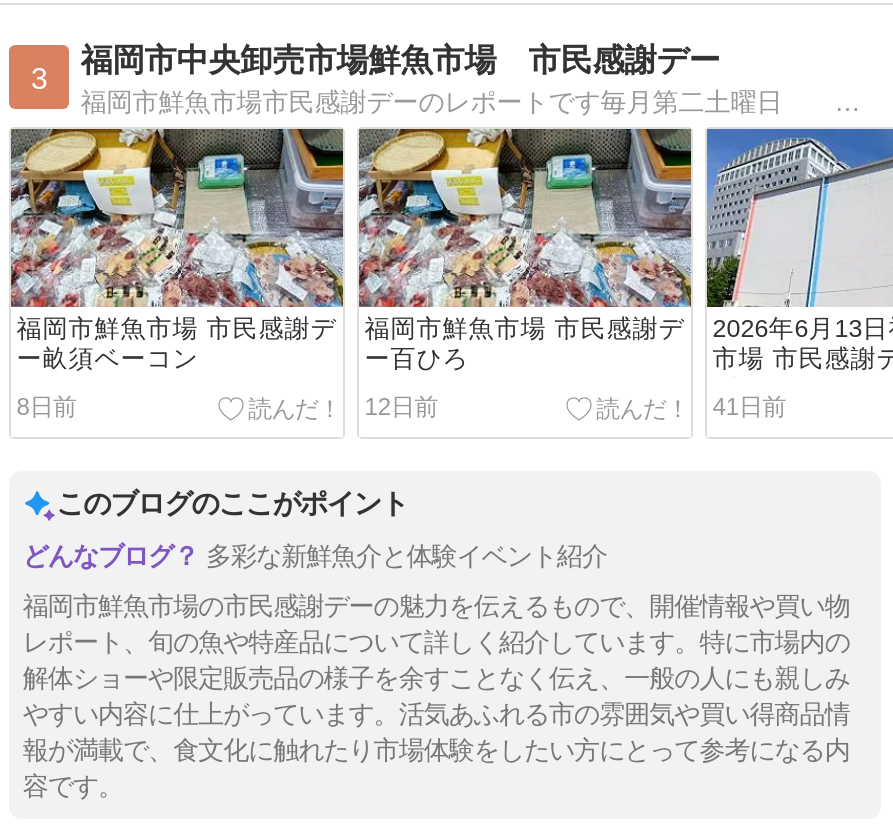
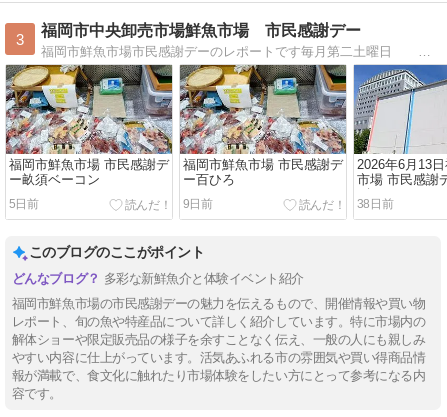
[17,393,76,421] 8日前 -> [9,197,39,211] 5日前
[365,393,438,421] 12日前 -> [183,197,213,211] 9日前
[713,393,786,421] 41日前 -> [357,197,393,211] 38日前

